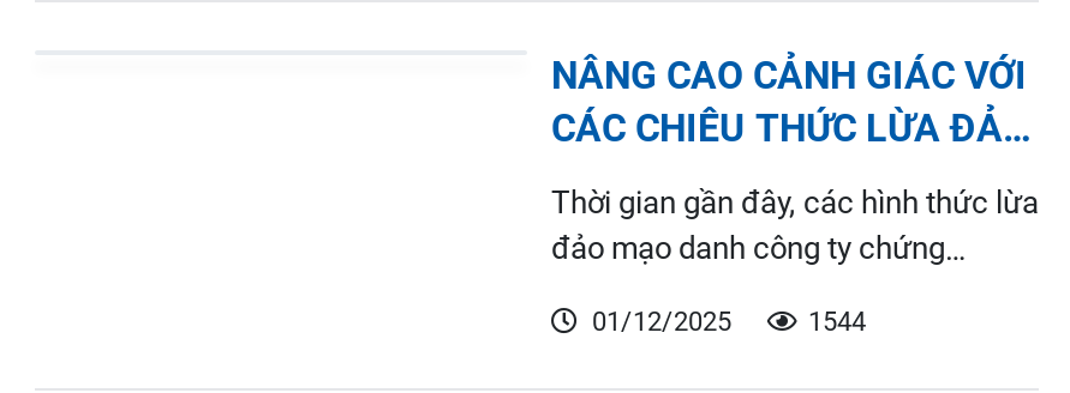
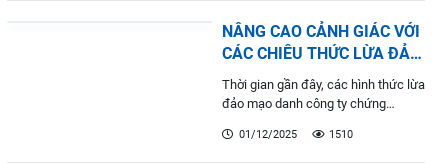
[801,308,866,339] 1544 -> [326,128,353,141] 1510

